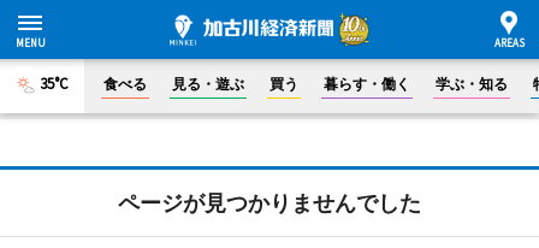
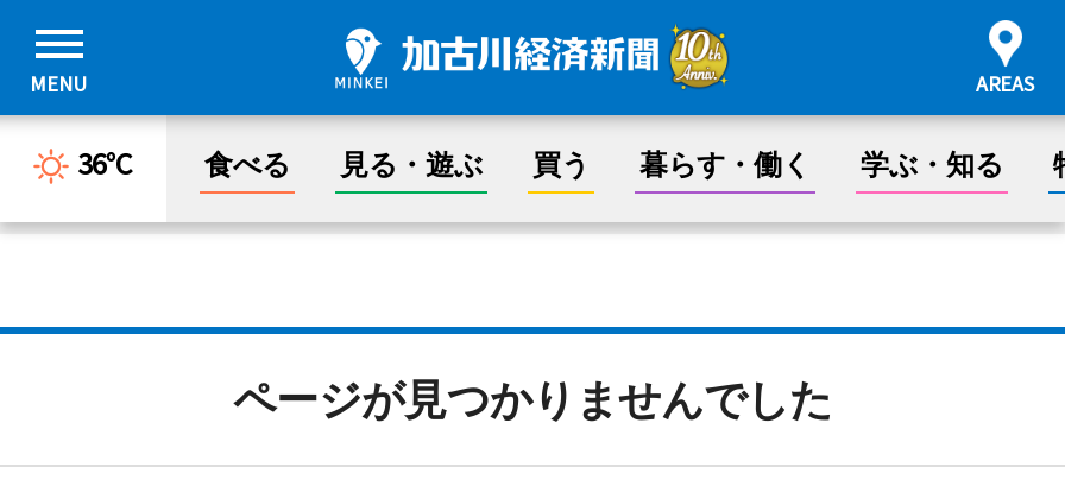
[39,74,68,95] 35°C -> [77,145,134,185] 36°C

